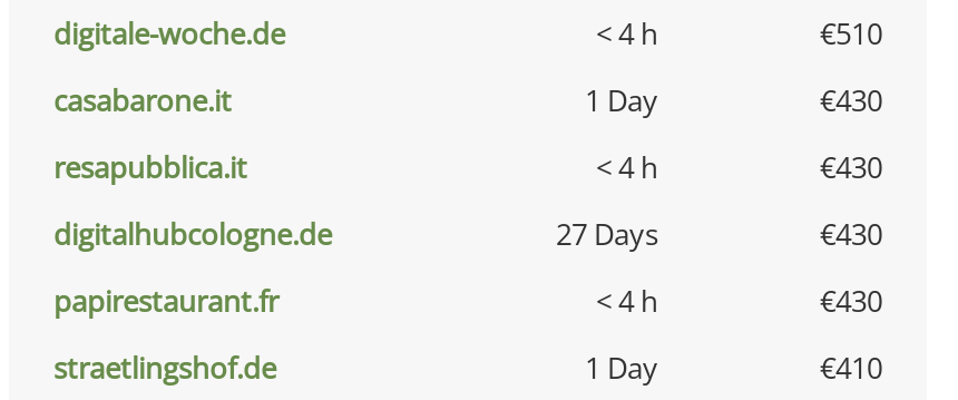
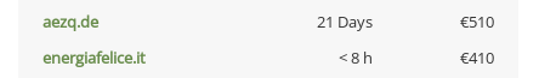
[53,14,658,54] digitale-woche.de | < 4 h -> [42,11,372,33] aezq.de | 21 Days
[53,81,882,388] casabarone.it | 1 Day | €430 | resapubblica.it | < 4 h | €430 | digitalhubcologne.de | 27 Days | €430 | papirestaurant.fr | < 4 h | €430 | straetlingshof.de | 1 Day -> [42,47,372,69] energiafelice.it | < 8 h

